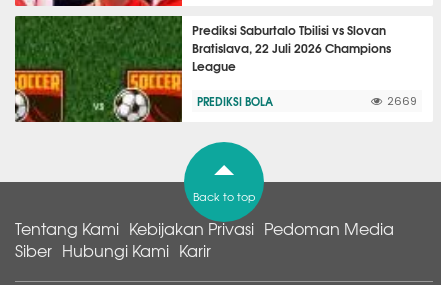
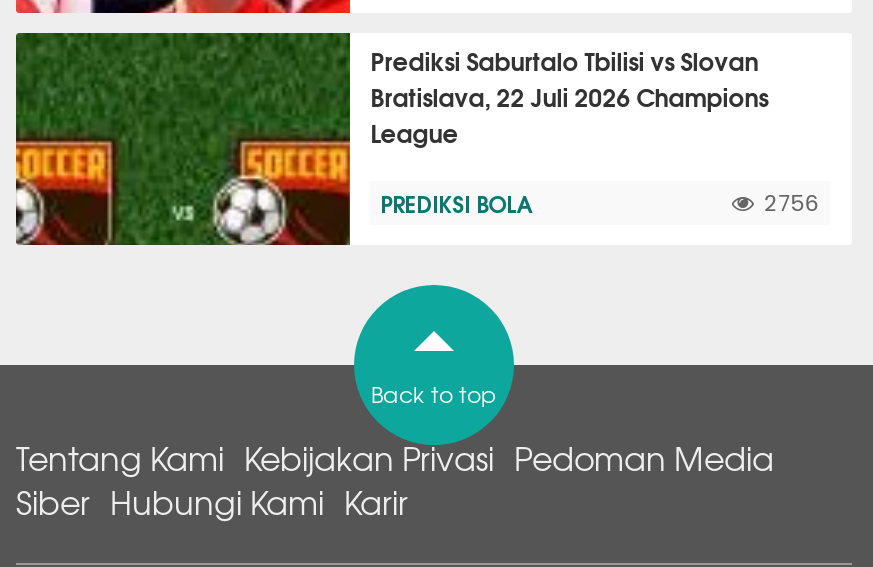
[387,96,417,107] 2669 -> [764,193,820,215] 2756

